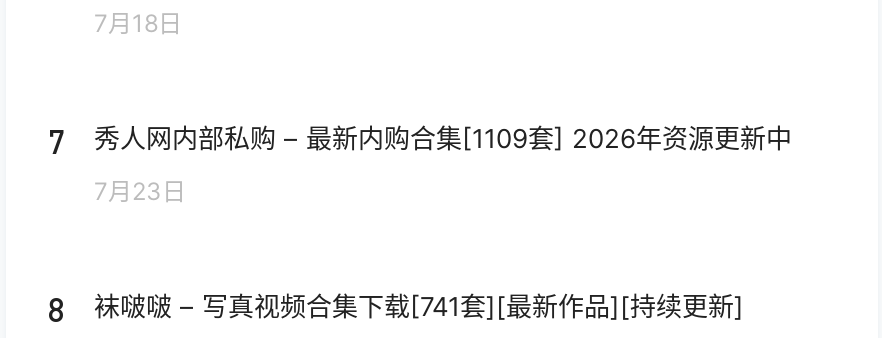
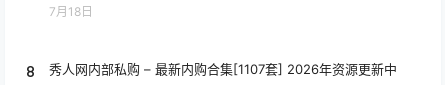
[48,122,792,206] 7 | 秀人网内部私购 – 最新内购合集[1109套] 2026年资源更新中 | 7月23日 -> none
[94,290,744,322] 袜啵啵 – 写真视频合集下载[741套][最新作品][持续更新] -> [49,61,397,77] 秀人网内部私购 – 最新内购合集[1107套] 2026年资源更新中

